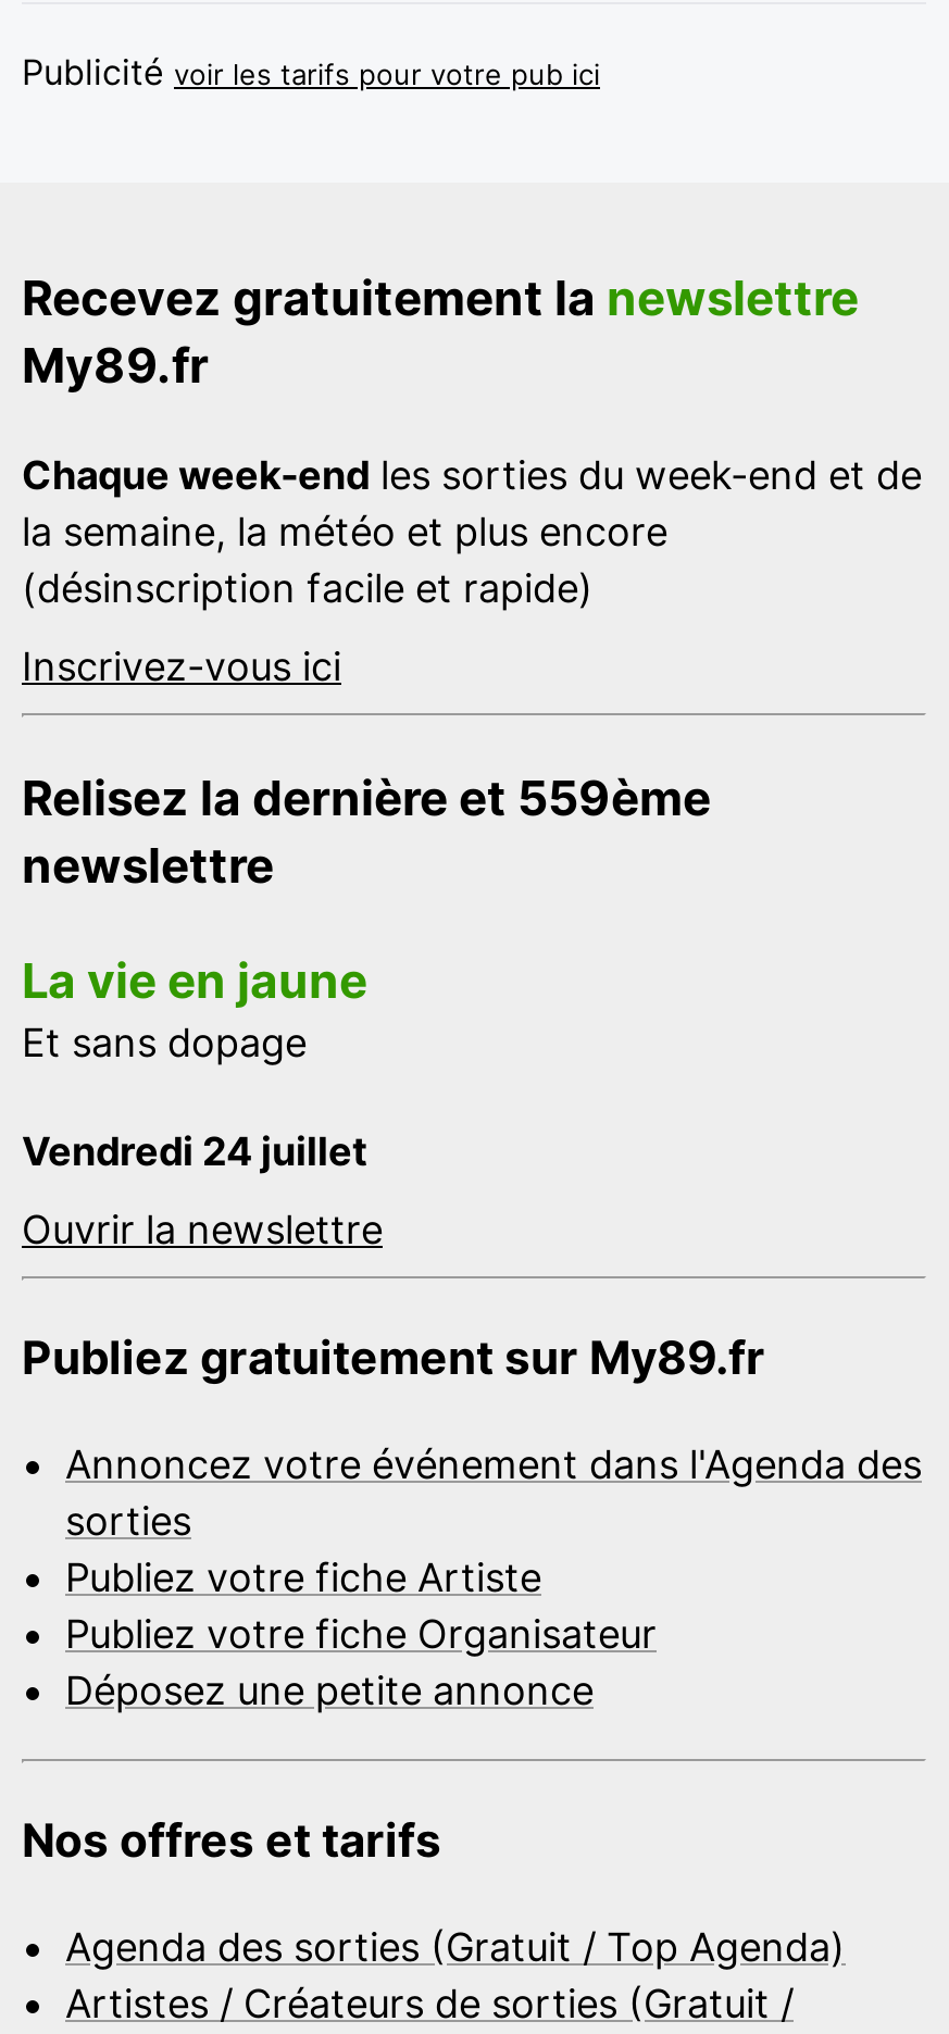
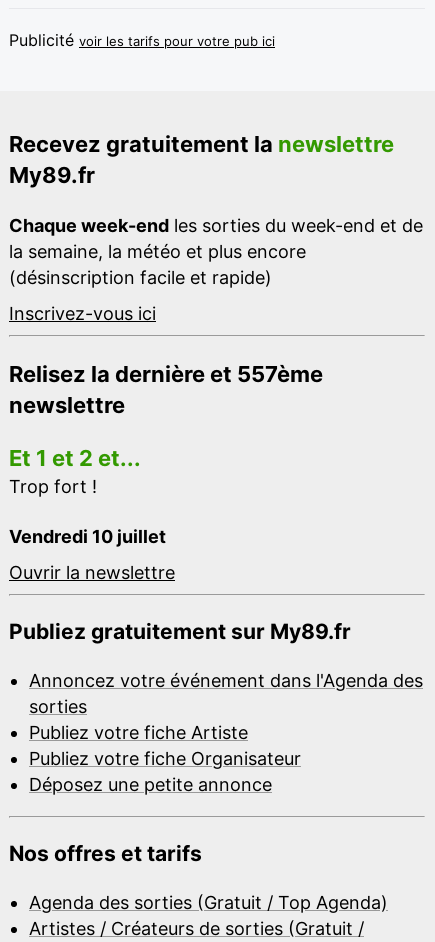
[22,770,711,827] Relisez la dernière et 559ème -> [9,361,323,387] Relisez la dernière et 557ème
[22,953,367,1066] La vie en jaune | Et sans dopage -> [9,445,141,497] Et 1 et 2 et... | Trop fort !
[22,1129,367,1175] Vendredi 24 juillet -> [9,526,166,547] Vendredi 10 juillet

